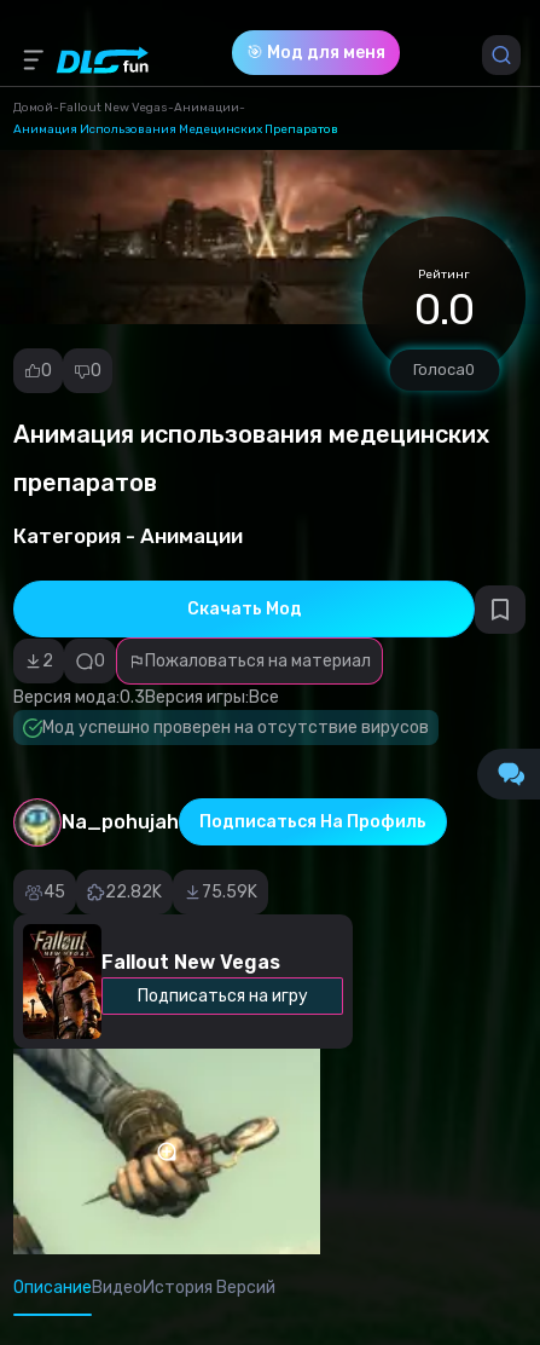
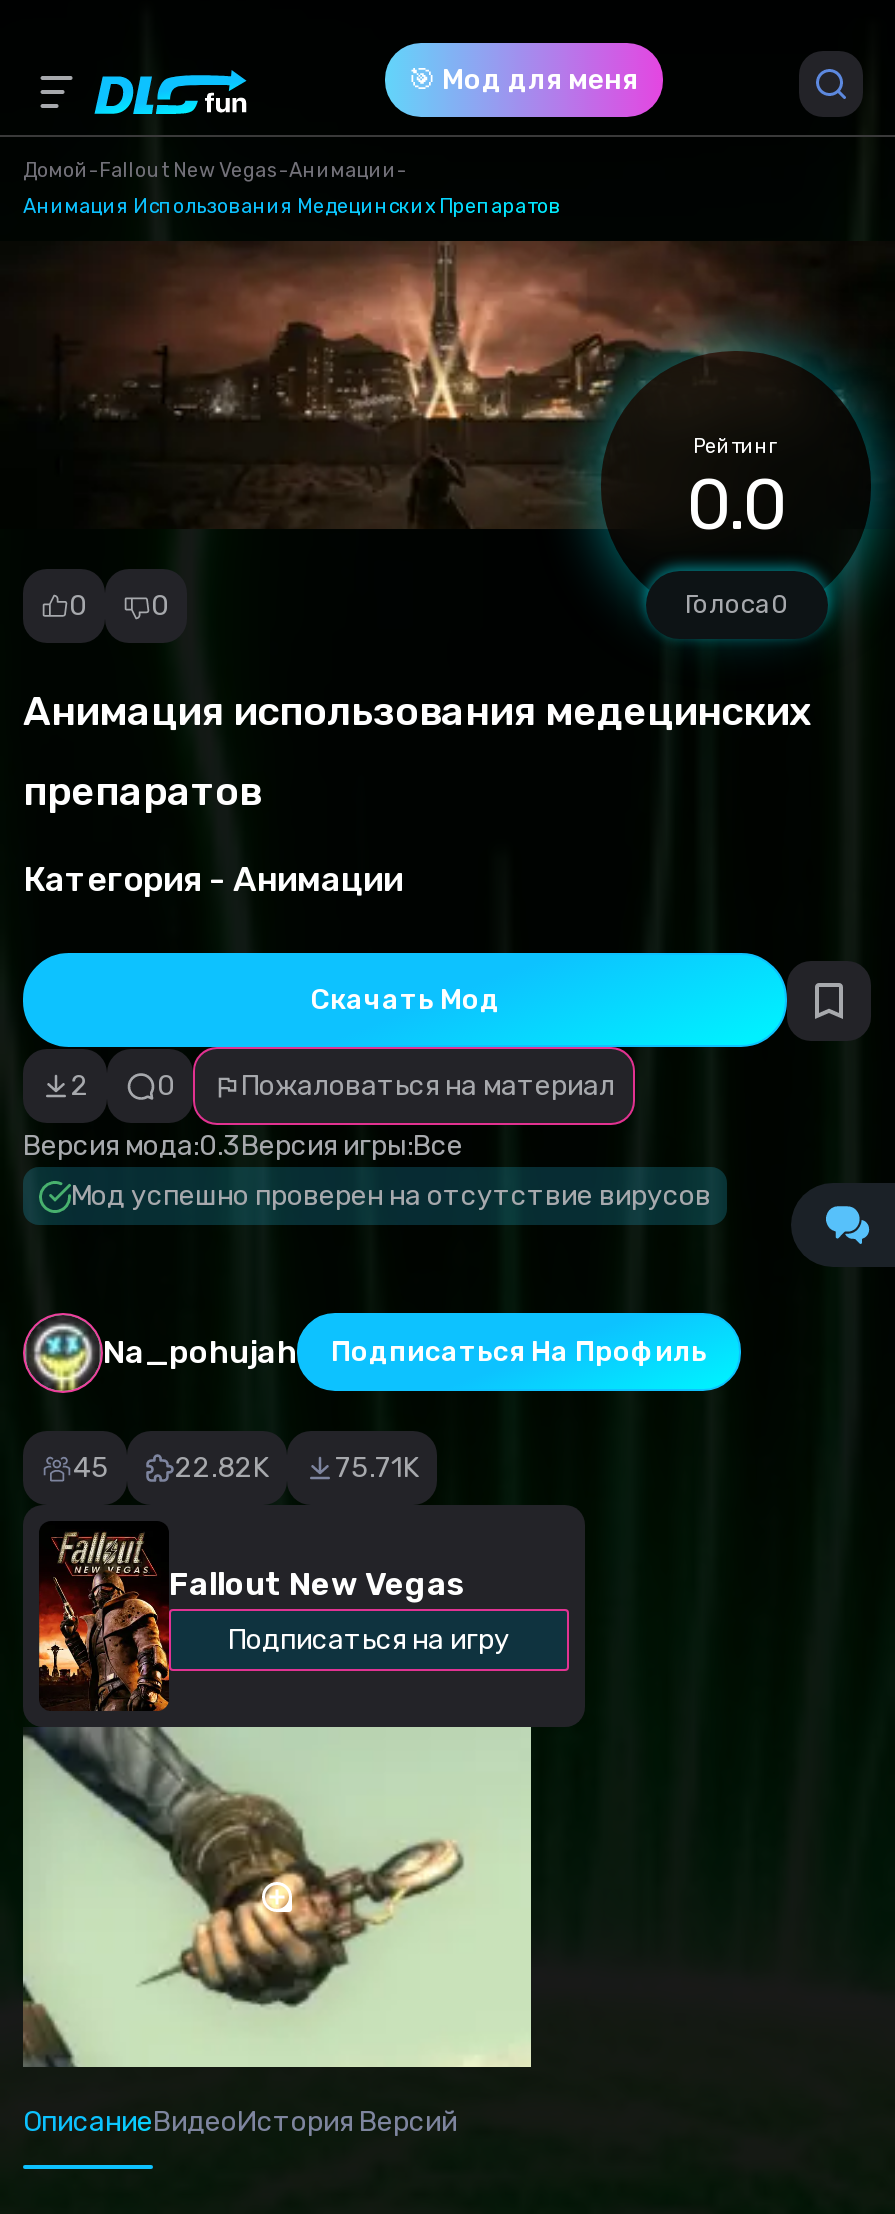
[478,722,536,798] [image] -> [793,1185,889,1311] [image]
[43,882,257,902] 45 22.82K 75.59K -> [73,1451,419,1485] 45 22.82K 75.71K

